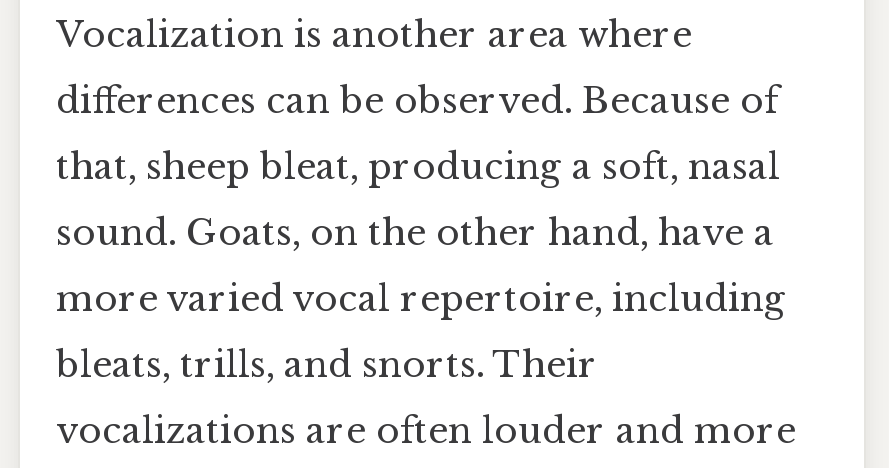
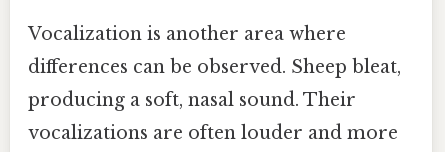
[56,78,786,386] differences can be observed. Because of | that, sheep bleat, producing a soft, nasal | sound. Goats, on the other hand, have a | more varied vocal repertoire, including | bleats, trills, and snorts. Their -> [28,56,401,111] differences can be observed. Sheep bleat, | producing a soft, nasal sound. Their

